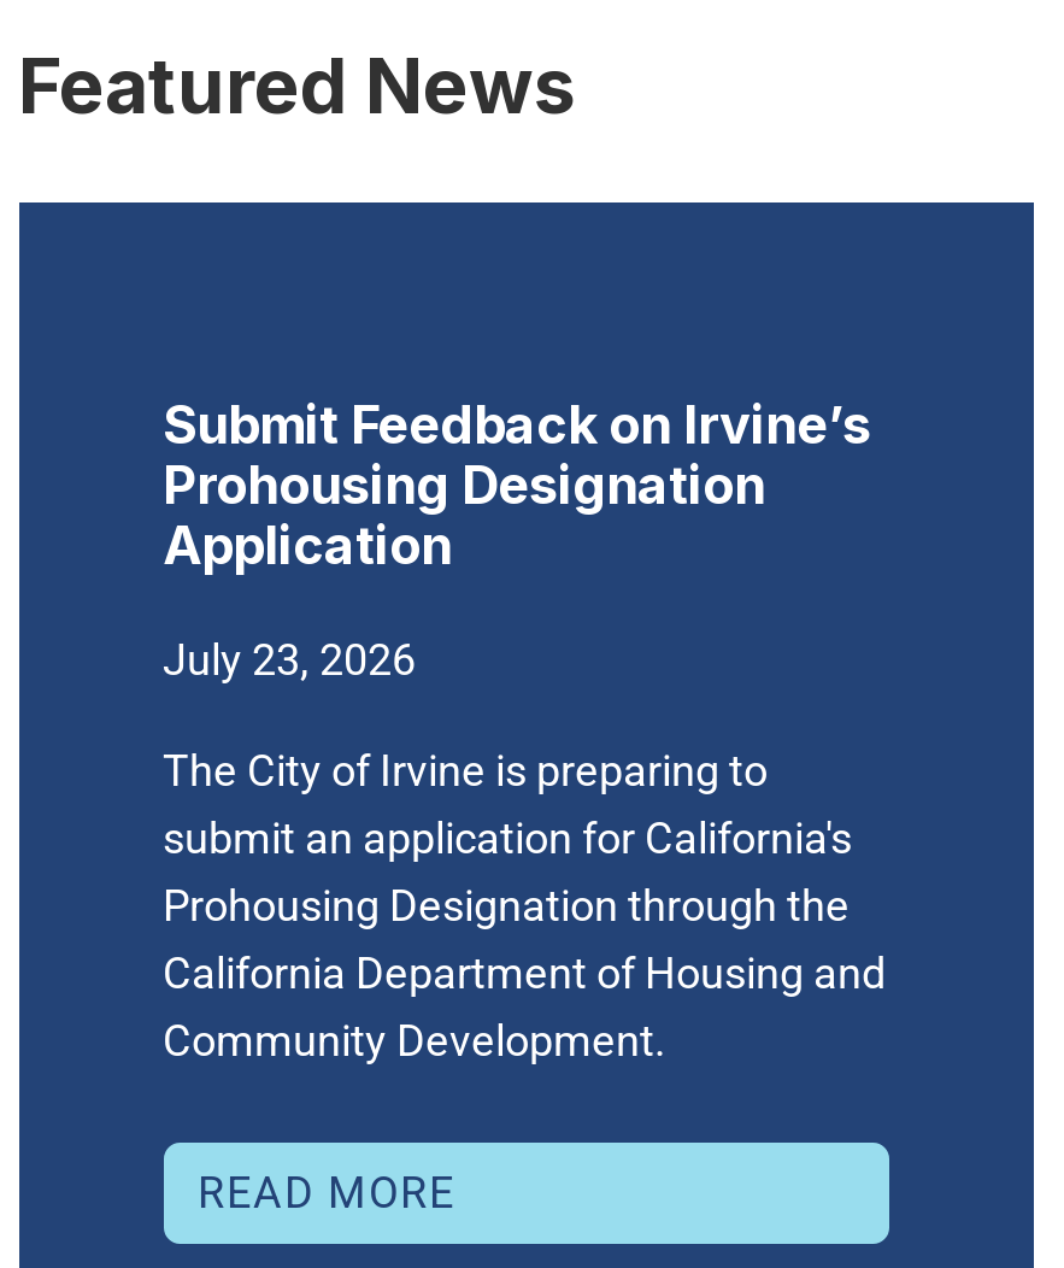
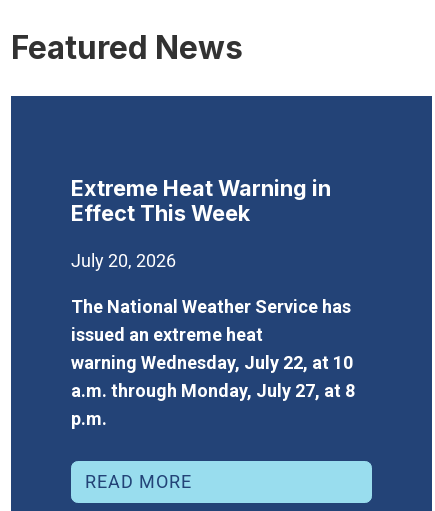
[163,393,871,577] Submit Feedback on Irvine’s | Prohousing Designation | Application -> [70,175,330,226] Extreme Heat Warning in | Effect This Week
[163,633,416,683] July 23, 2026 -> [70,249,175,270] July 20, 2026
[163,744,886,1064] The City of Irvine is preparing to | submit an application for California's | Prohousing Designation through the | California Department of Housing and | Community Development. -> [70,295,354,428] The National Weather Service has | issued an extreme heat | warning Wednesday, July 22, at 10 | a.m. through Monday, July 27, at 8 | p.m.

